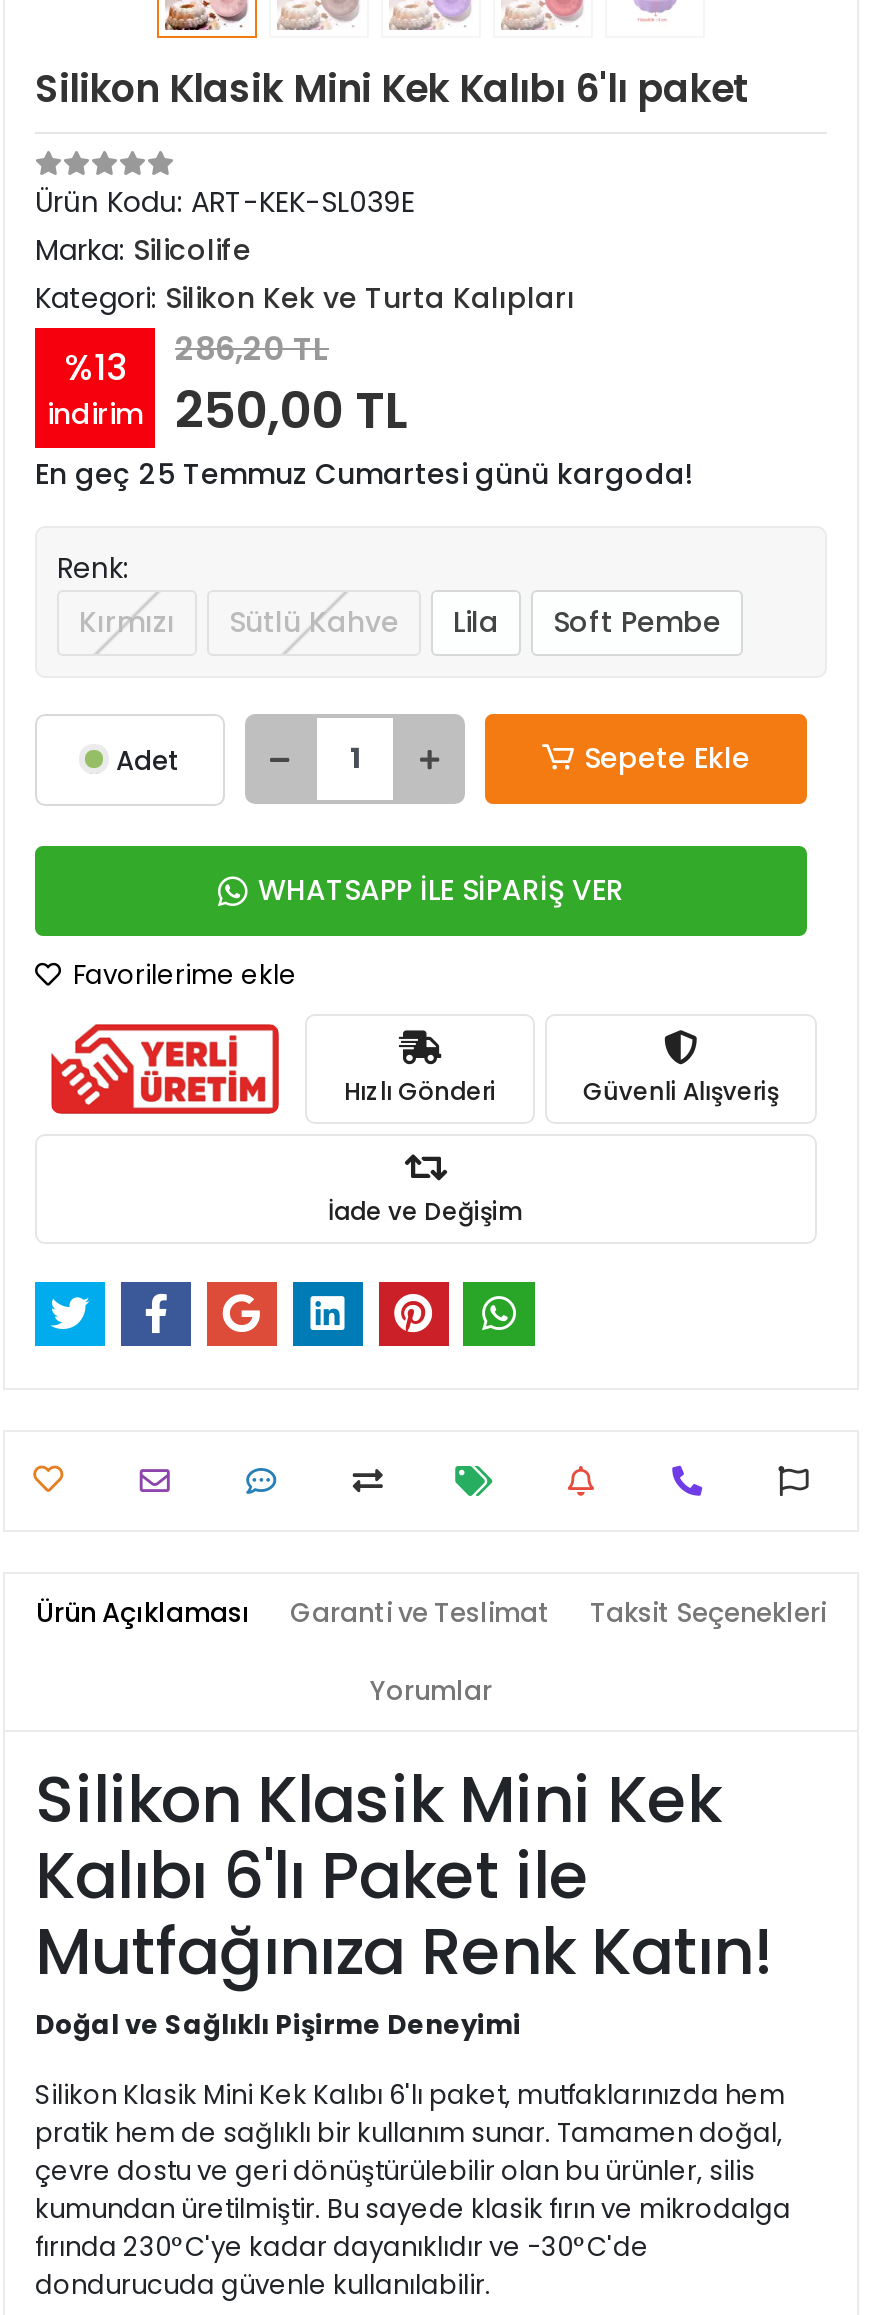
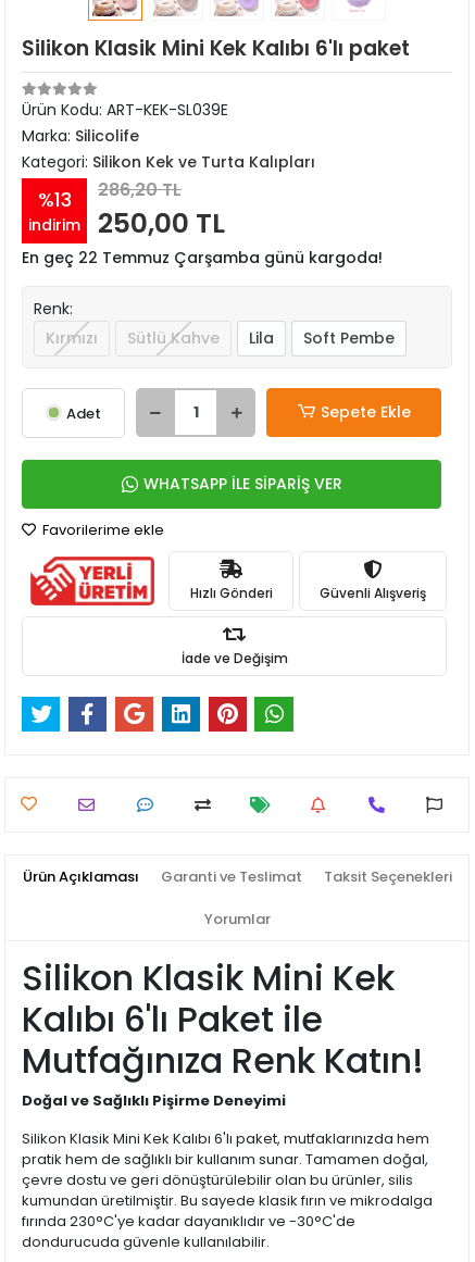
[35,454,693,494] En geç 25 Temmuz Cumartesi günü kargoda! -> [22,247,383,268] En geç 22 Temmuz Çarşamba günü kargoda!

